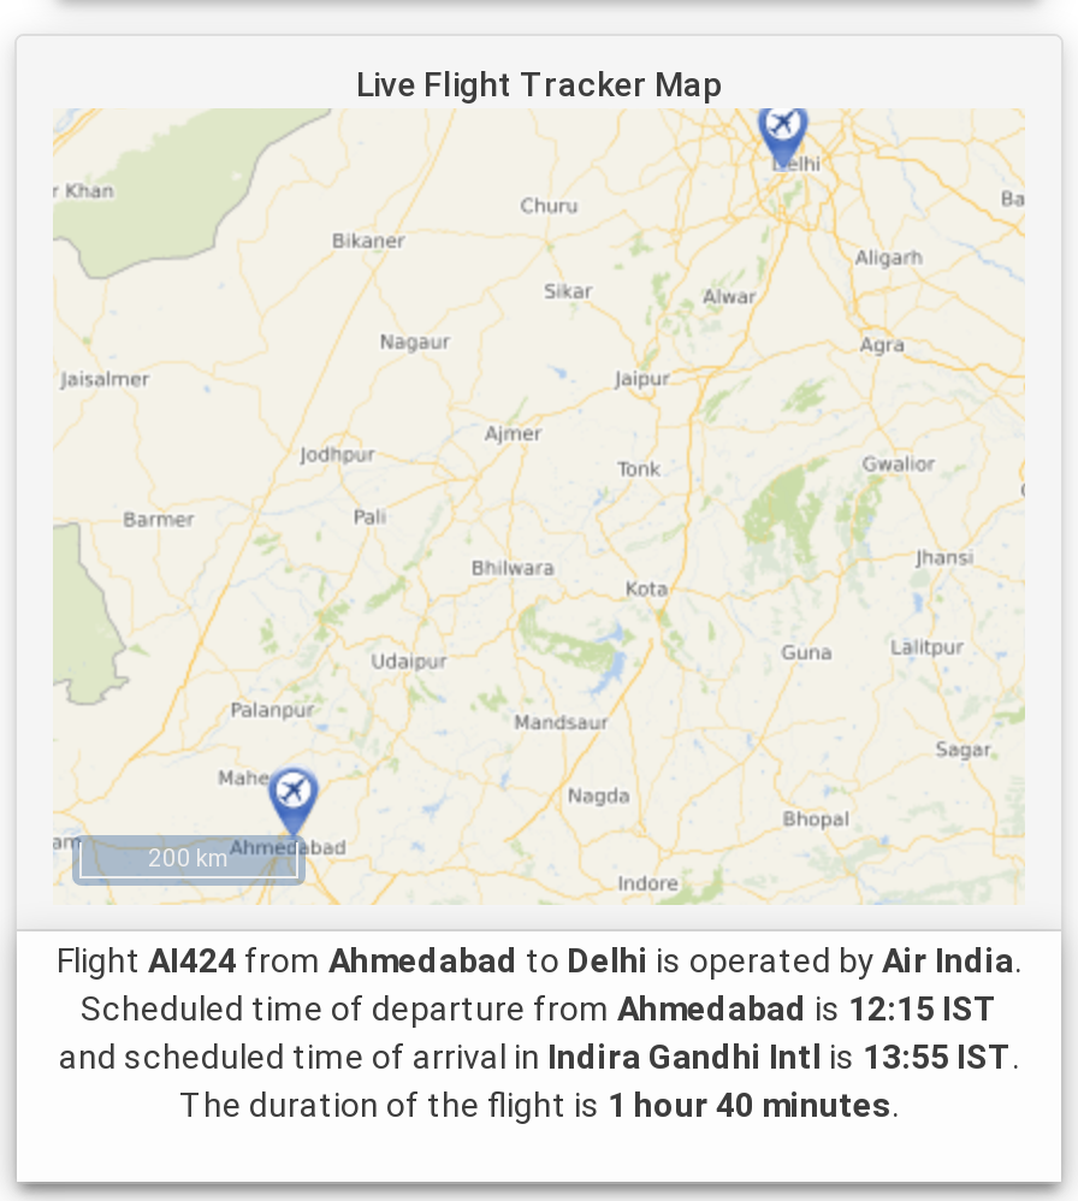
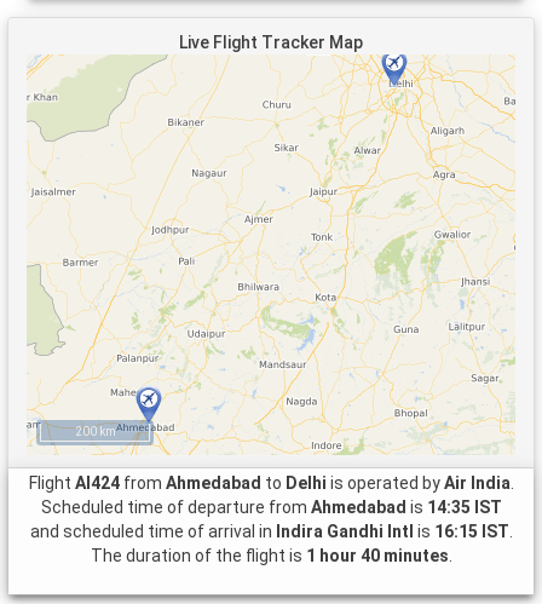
[81,989,997,1027] Scheduled time of departure from Ahmedabad is 12:15 IST -> [41,497,501,517] Scheduled time of departure from Ahmedabad is 14:35 IST
[59,1037,1019,1075] and scheduled time of arrival in Indira Gandhi Intl is 13:55 IST. -> [30,521,512,541] and scheduled time of arrival in Indira Gandhi Intl is 16:15 IST.

